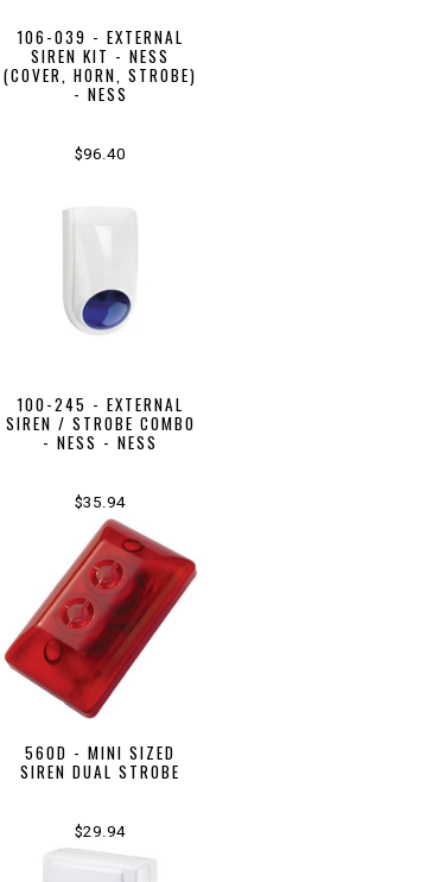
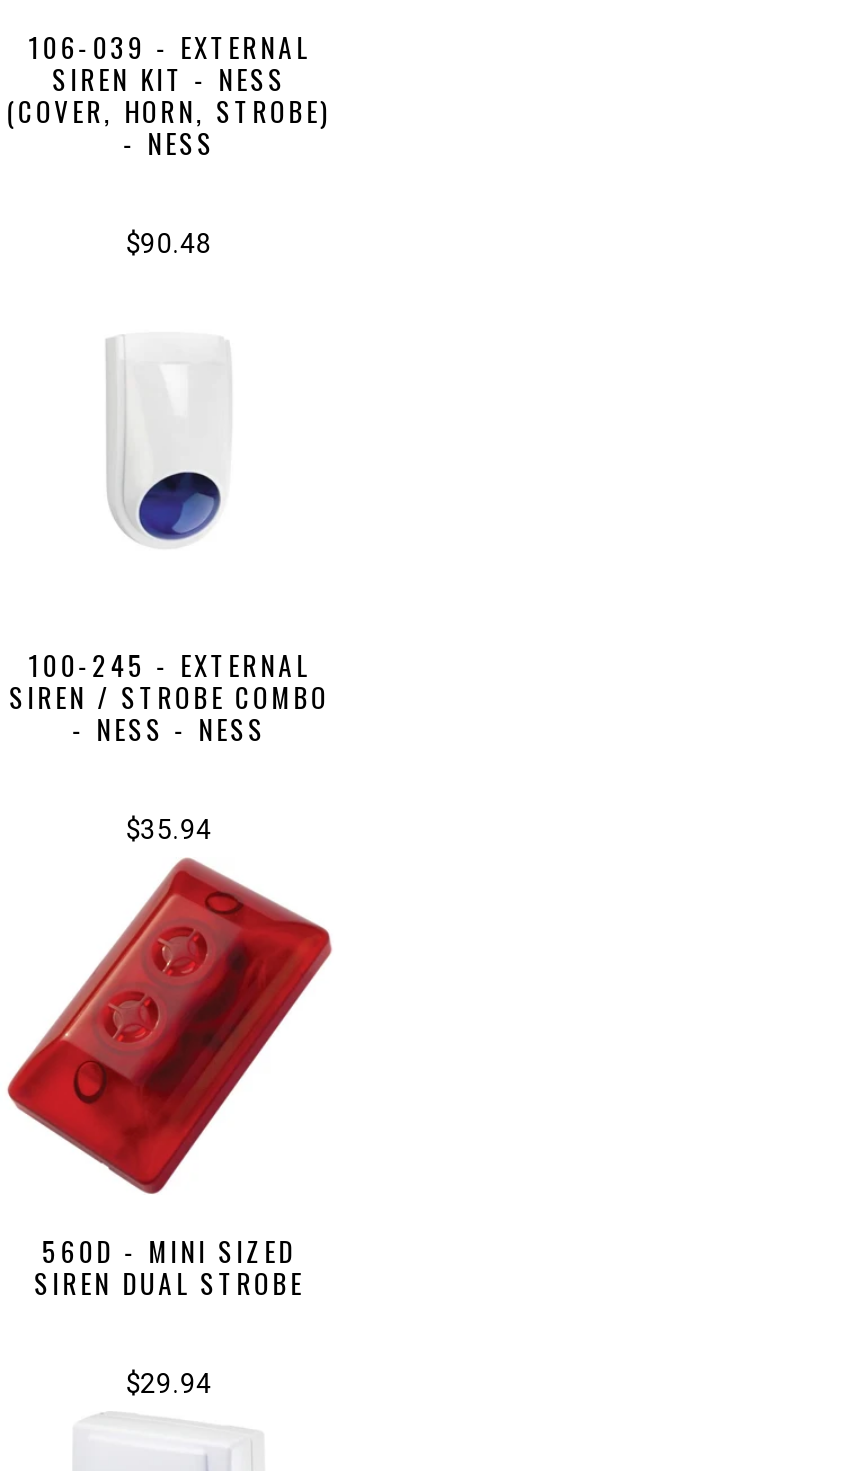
[75,145,126,162] $96.40 -> [126,228,212,258] $90.48

